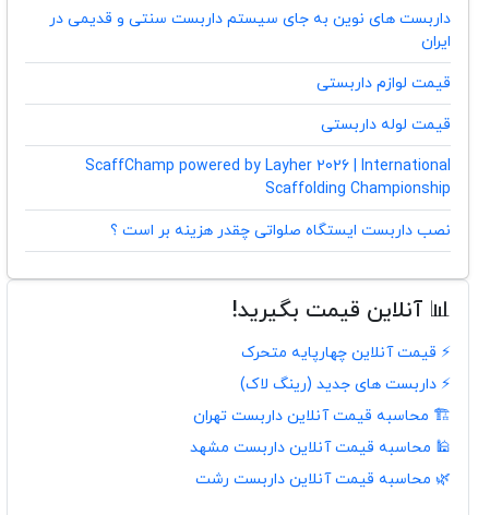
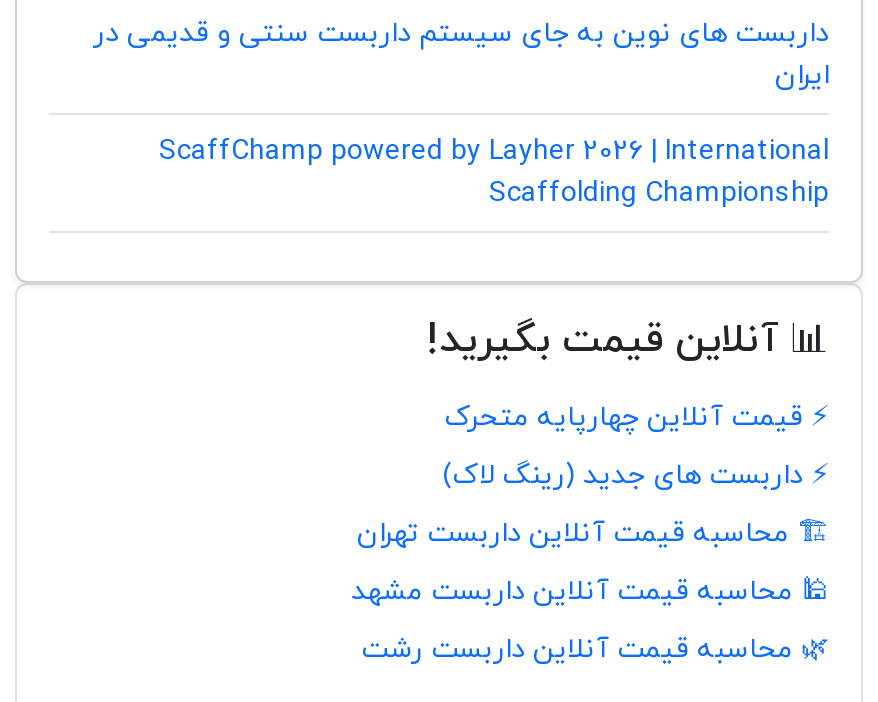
[316,73,451,135] قیمت لوازم داربستی | قیمت لوله داربستی -> none
[110,220,451,241] نصب داربست ایستگاه صلواتی چقدر هزینه بر است ؟ -> none

